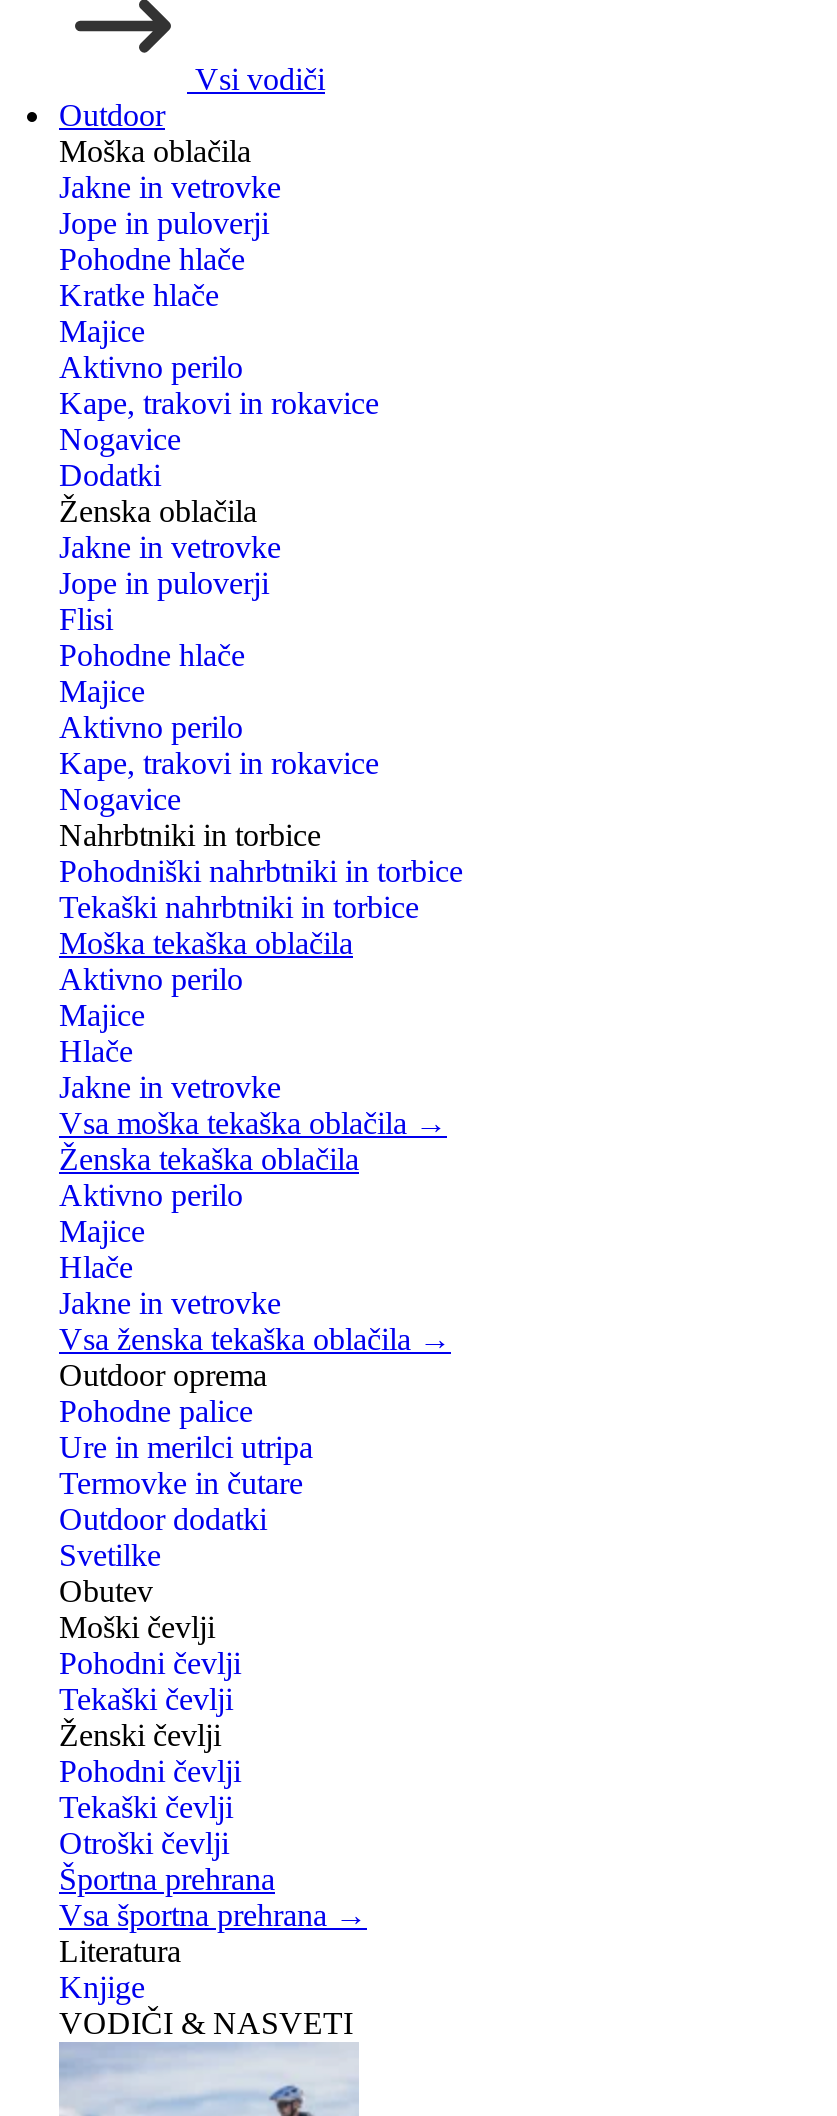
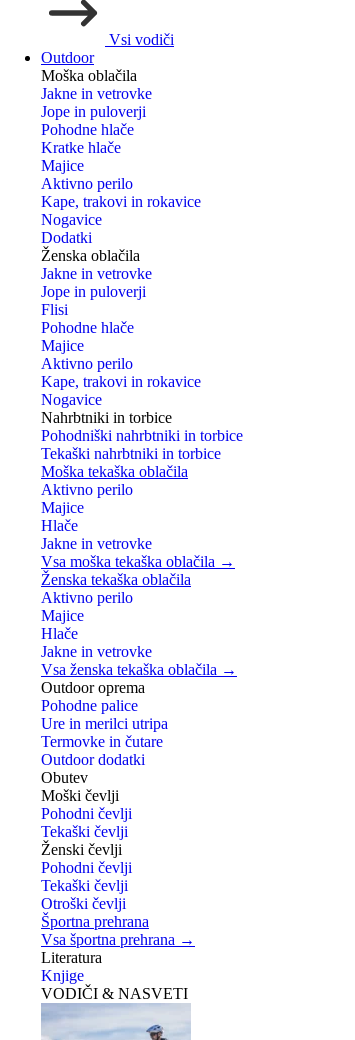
[59,1538,161,1572] Svetilke -> none

